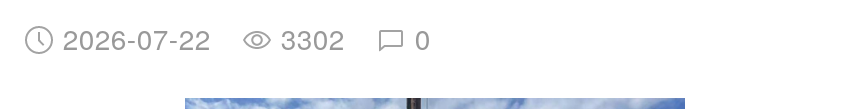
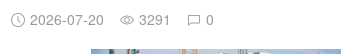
[63,18,345,58] 2026-07-22 | 3302 -> [30,9,171,29] 2026-07-20 | 3291

